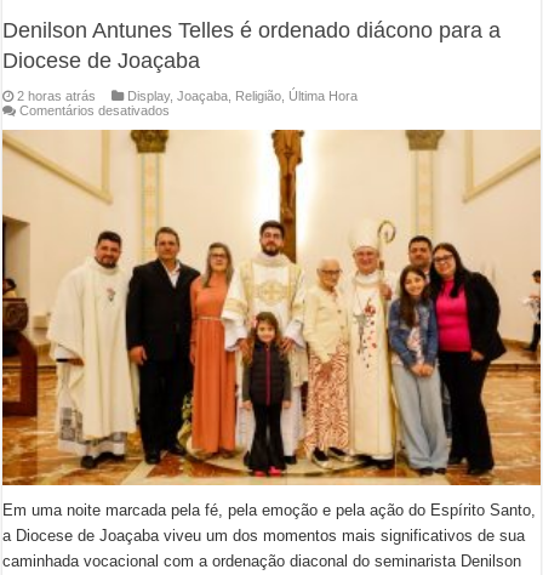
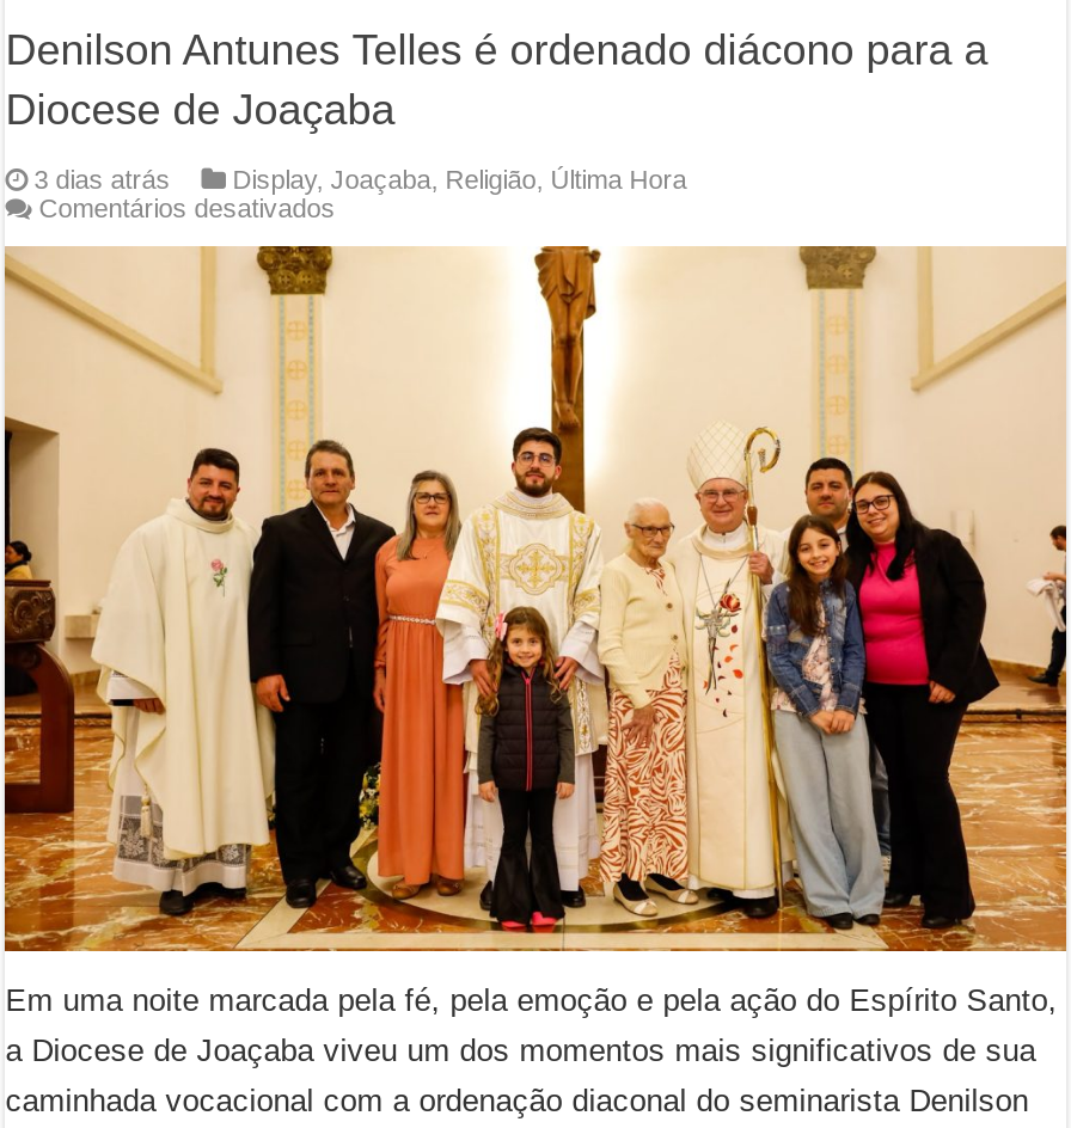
[17,89,96,103] 2 horas atrás -> [34,165,170,194] 3 dias atrás

